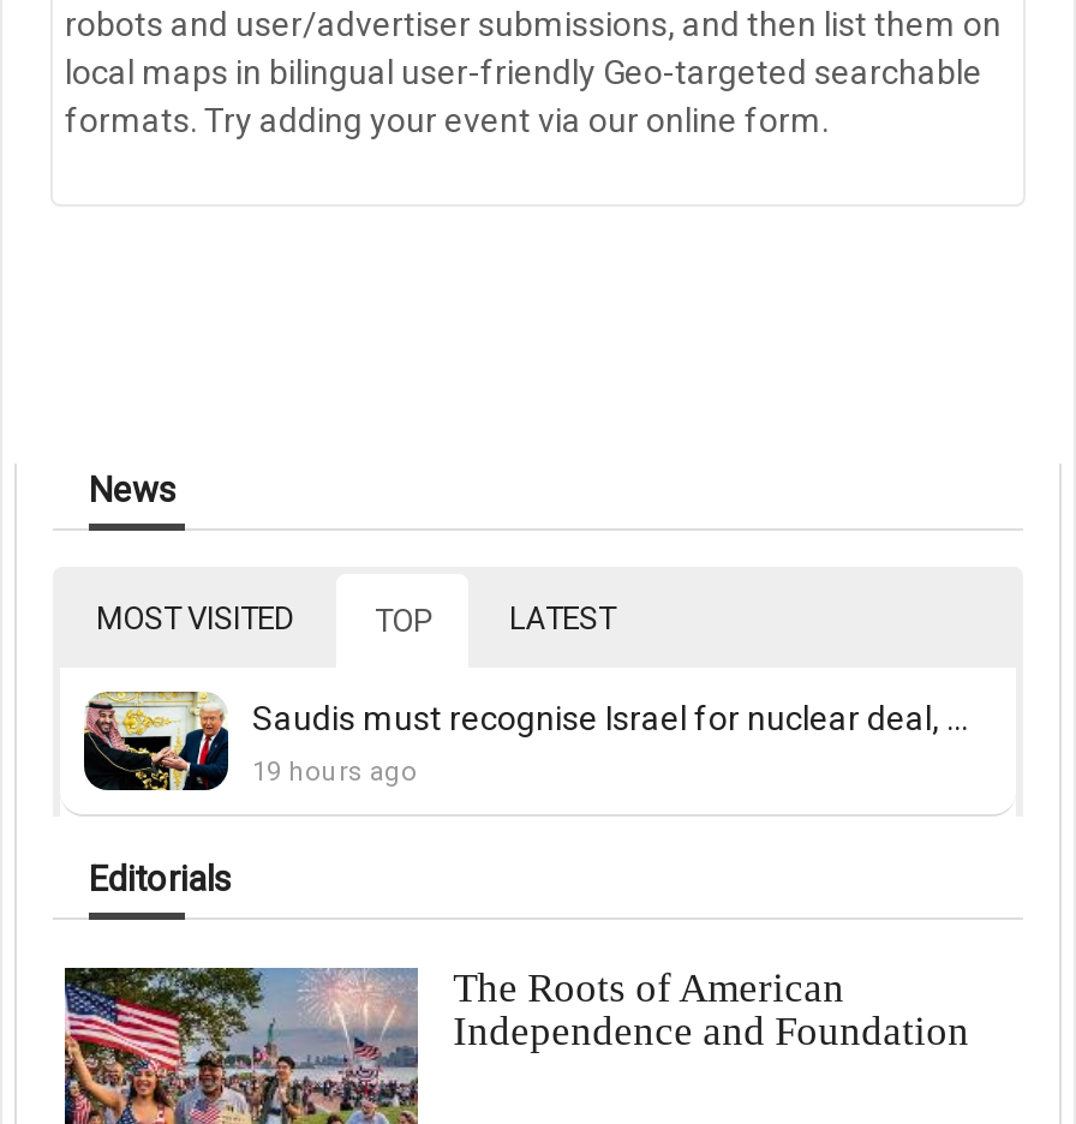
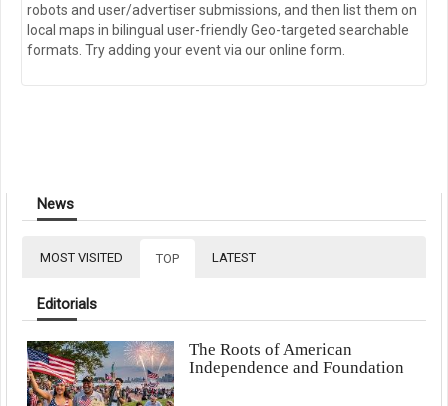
[82,689,968,793] [image] | Saudis must recognise Israel for nuclear deal, ... | 19 hours ago -> none

